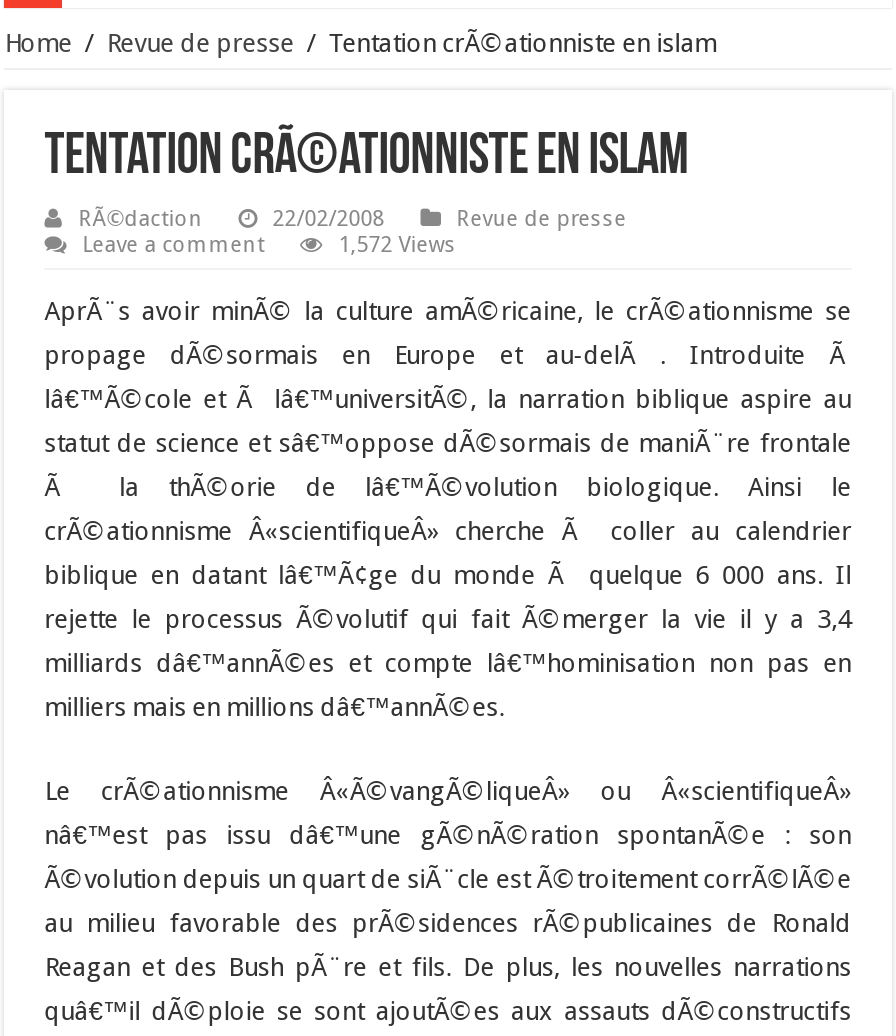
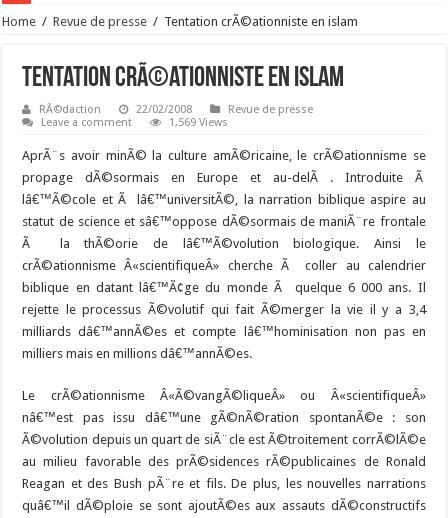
[338,232,456,258] 1,572 Views -> [169,116,228,129] 1,569 Views

